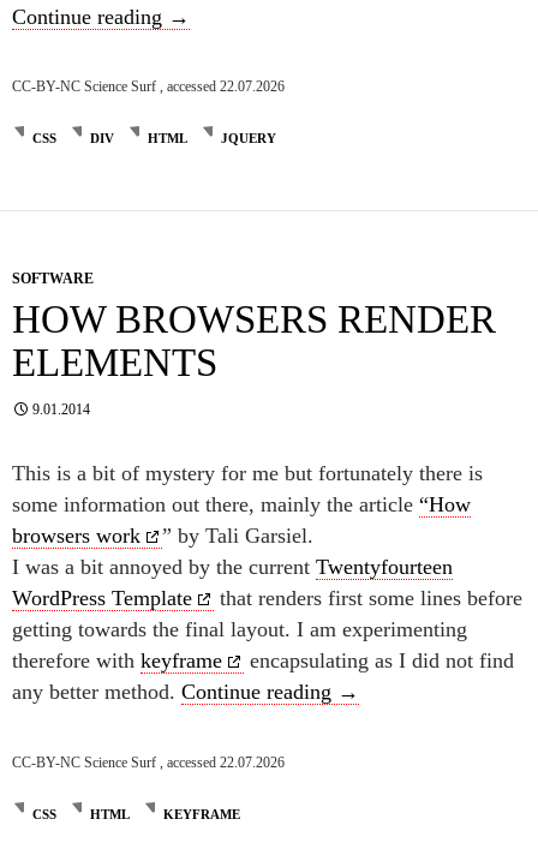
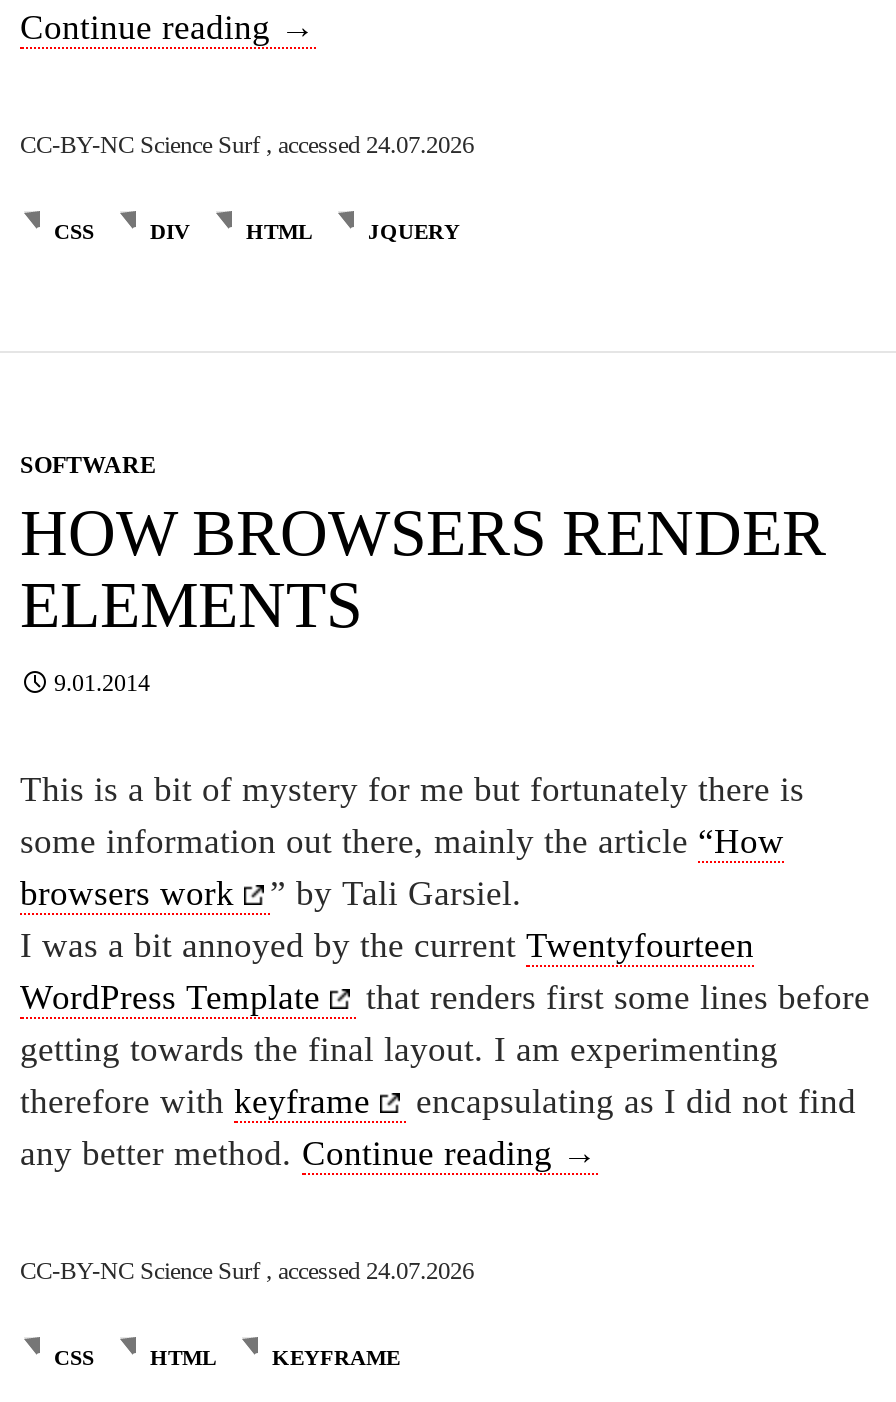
[12,78,285,95] CC-BY-NC Science Surf , accessed 22.07.2026 -> [20,131,474,159] CC-BY-NC Science Surf , accessed 24.07.2026
[12,754,285,771] CC-BY-NC Science Surf , accessed 22.07.2026 -> [20,1256,474,1284] CC-BY-NC Science Surf , accessed 24.07.2026

